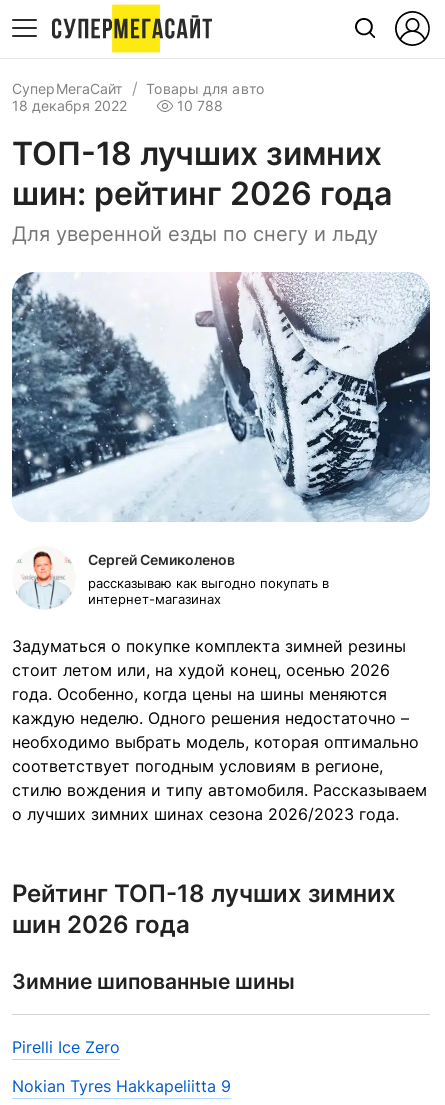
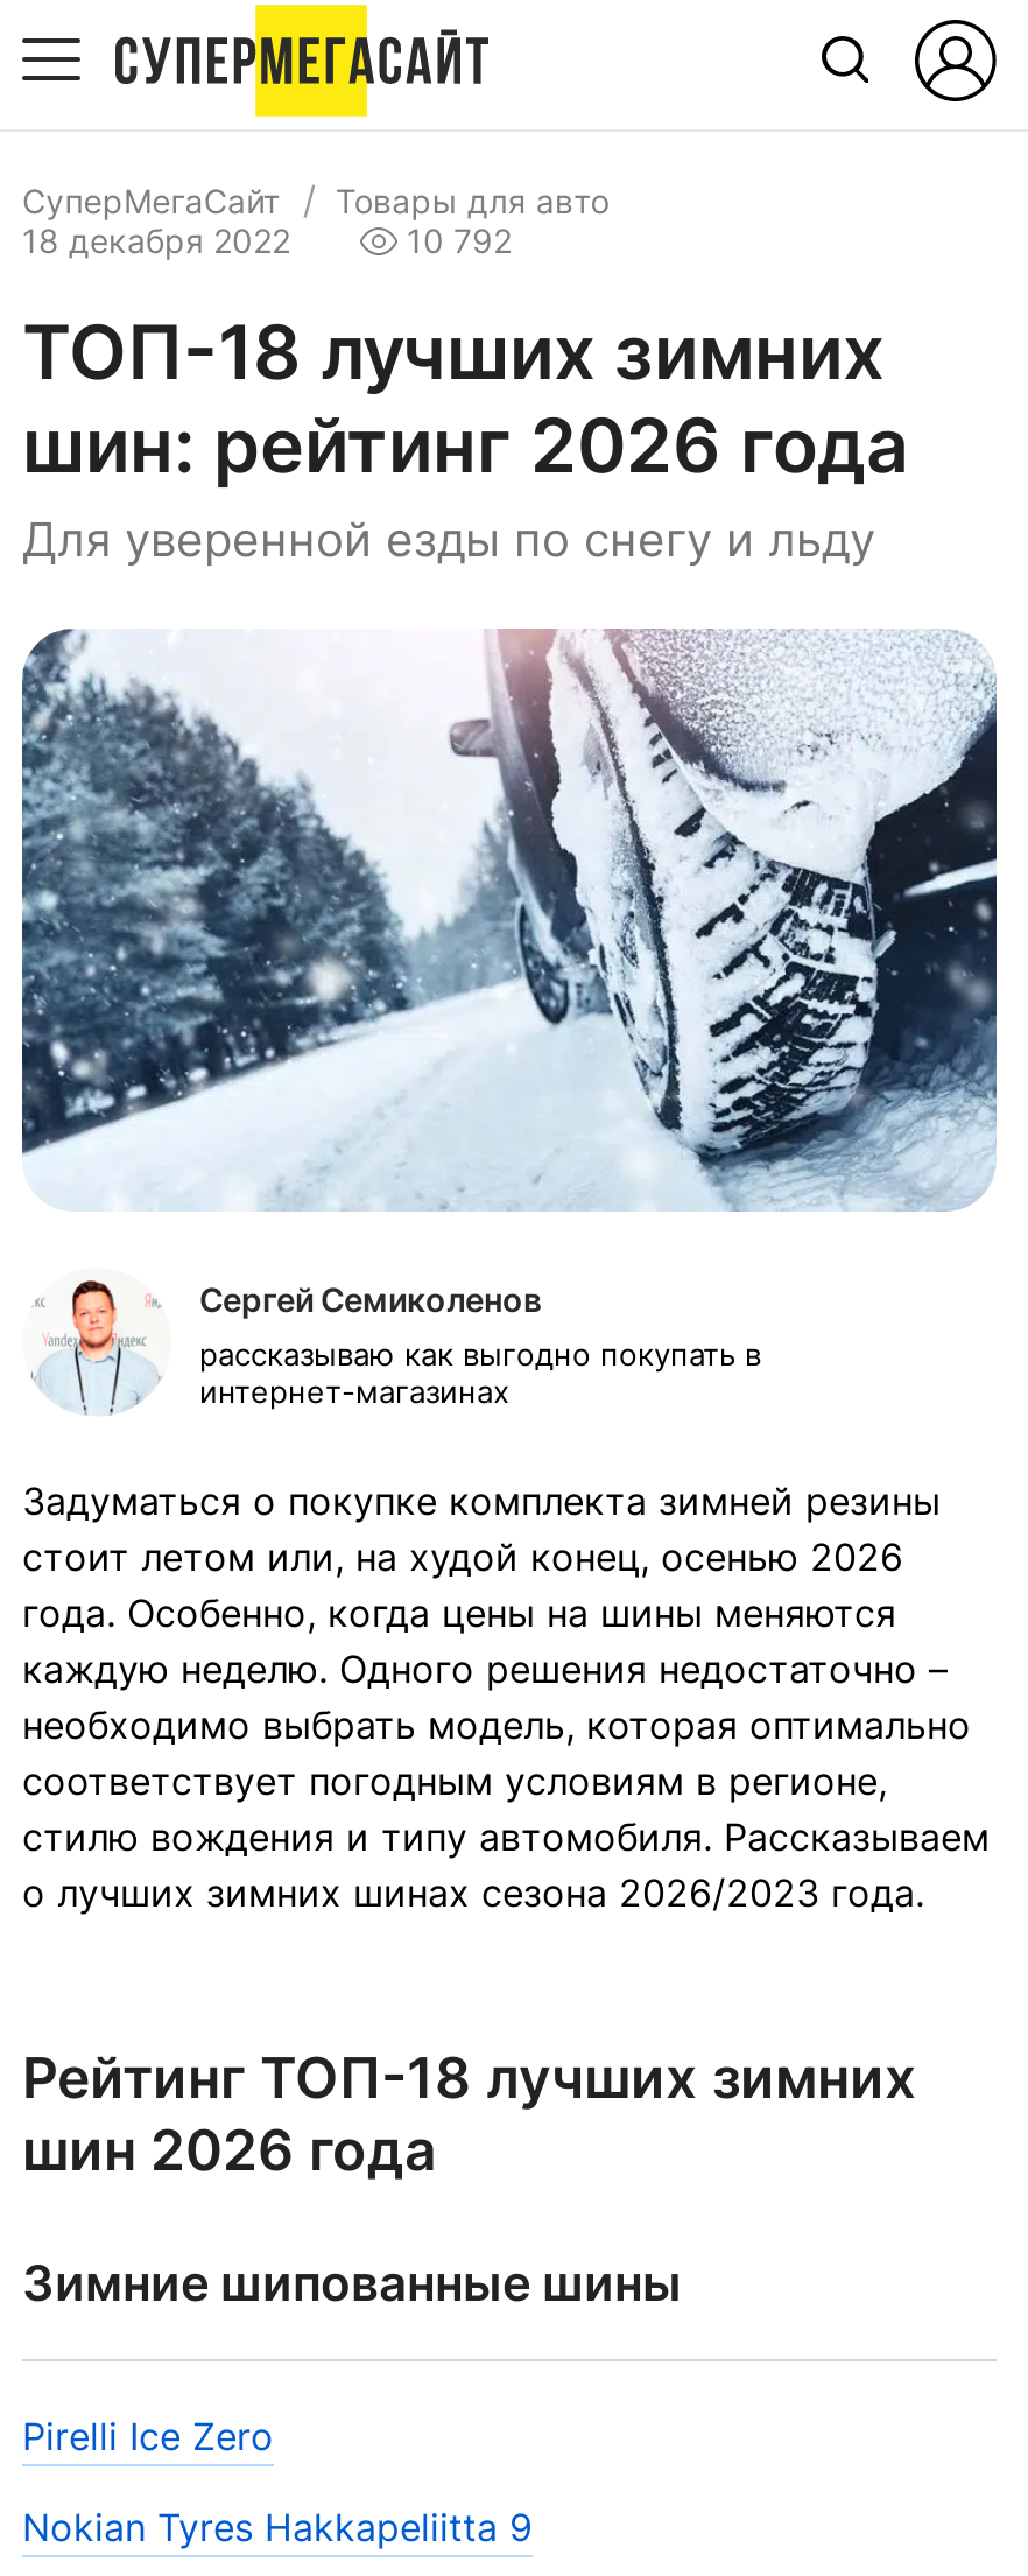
[177,97,223,114] 10 788 -> [407,220,512,260] 10 792

